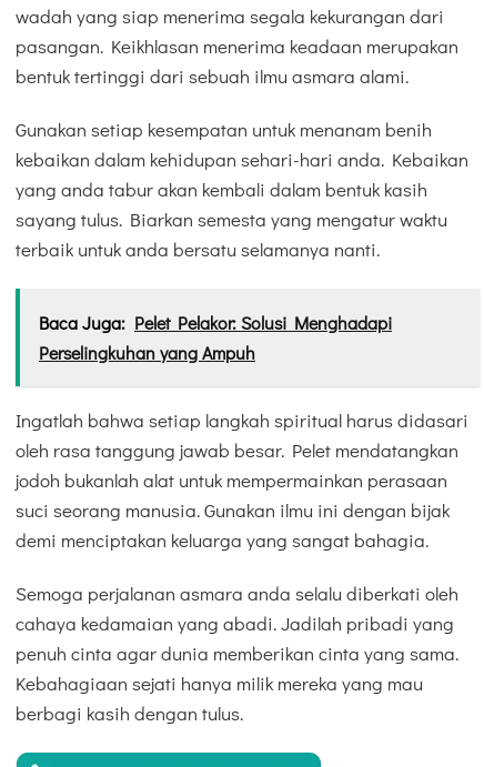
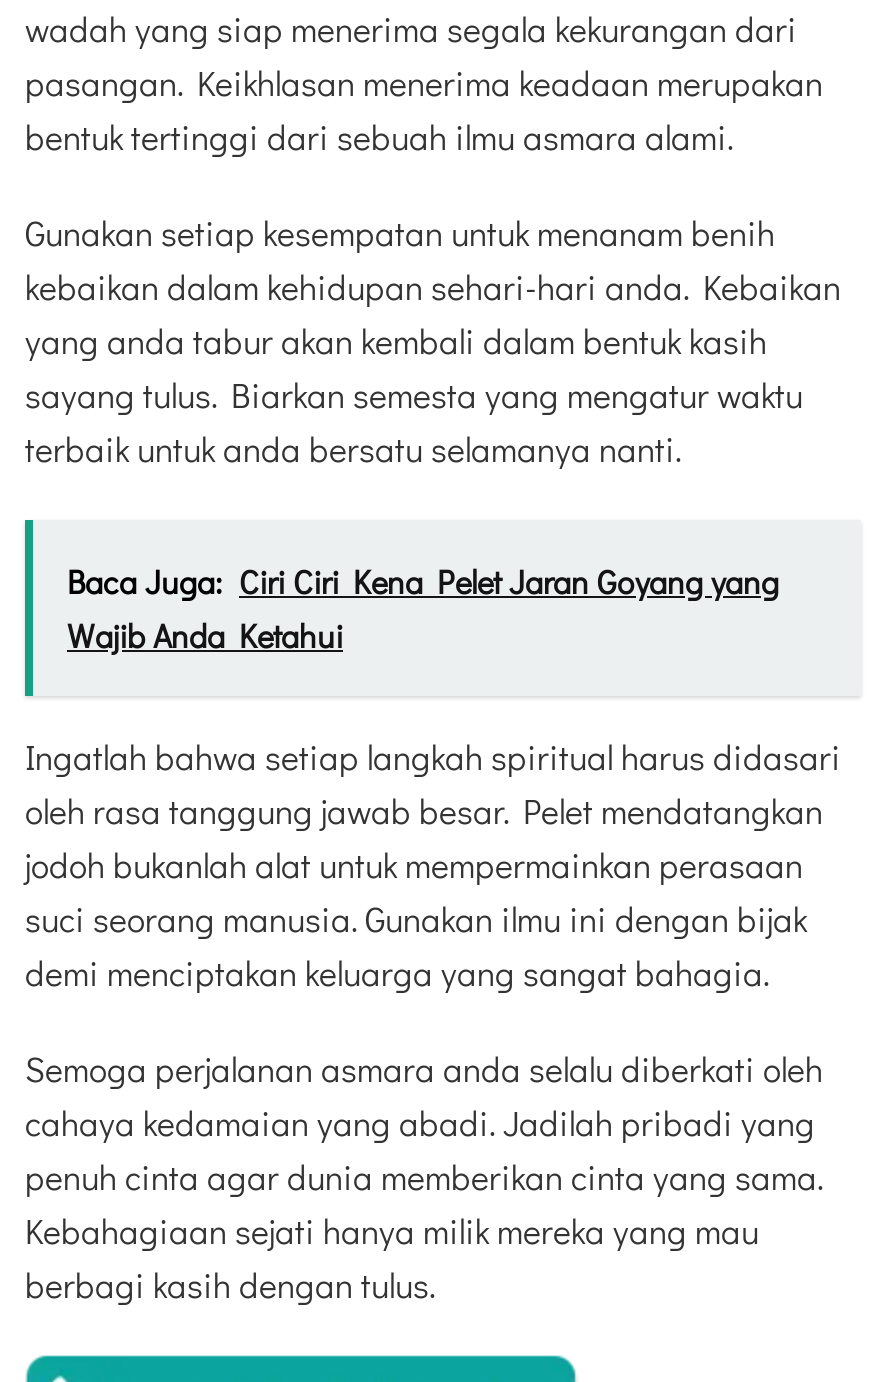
[39,310,392,364] Baca Juga: Pelet Pelakor: Solusi Menghadapi | Perselingkuhan yang Ampuh -> [67,559,779,655] Baca Juga: Ciri Ciri Kena Pelet Jaran Goyang yang | Wajib Anda Ketahui

